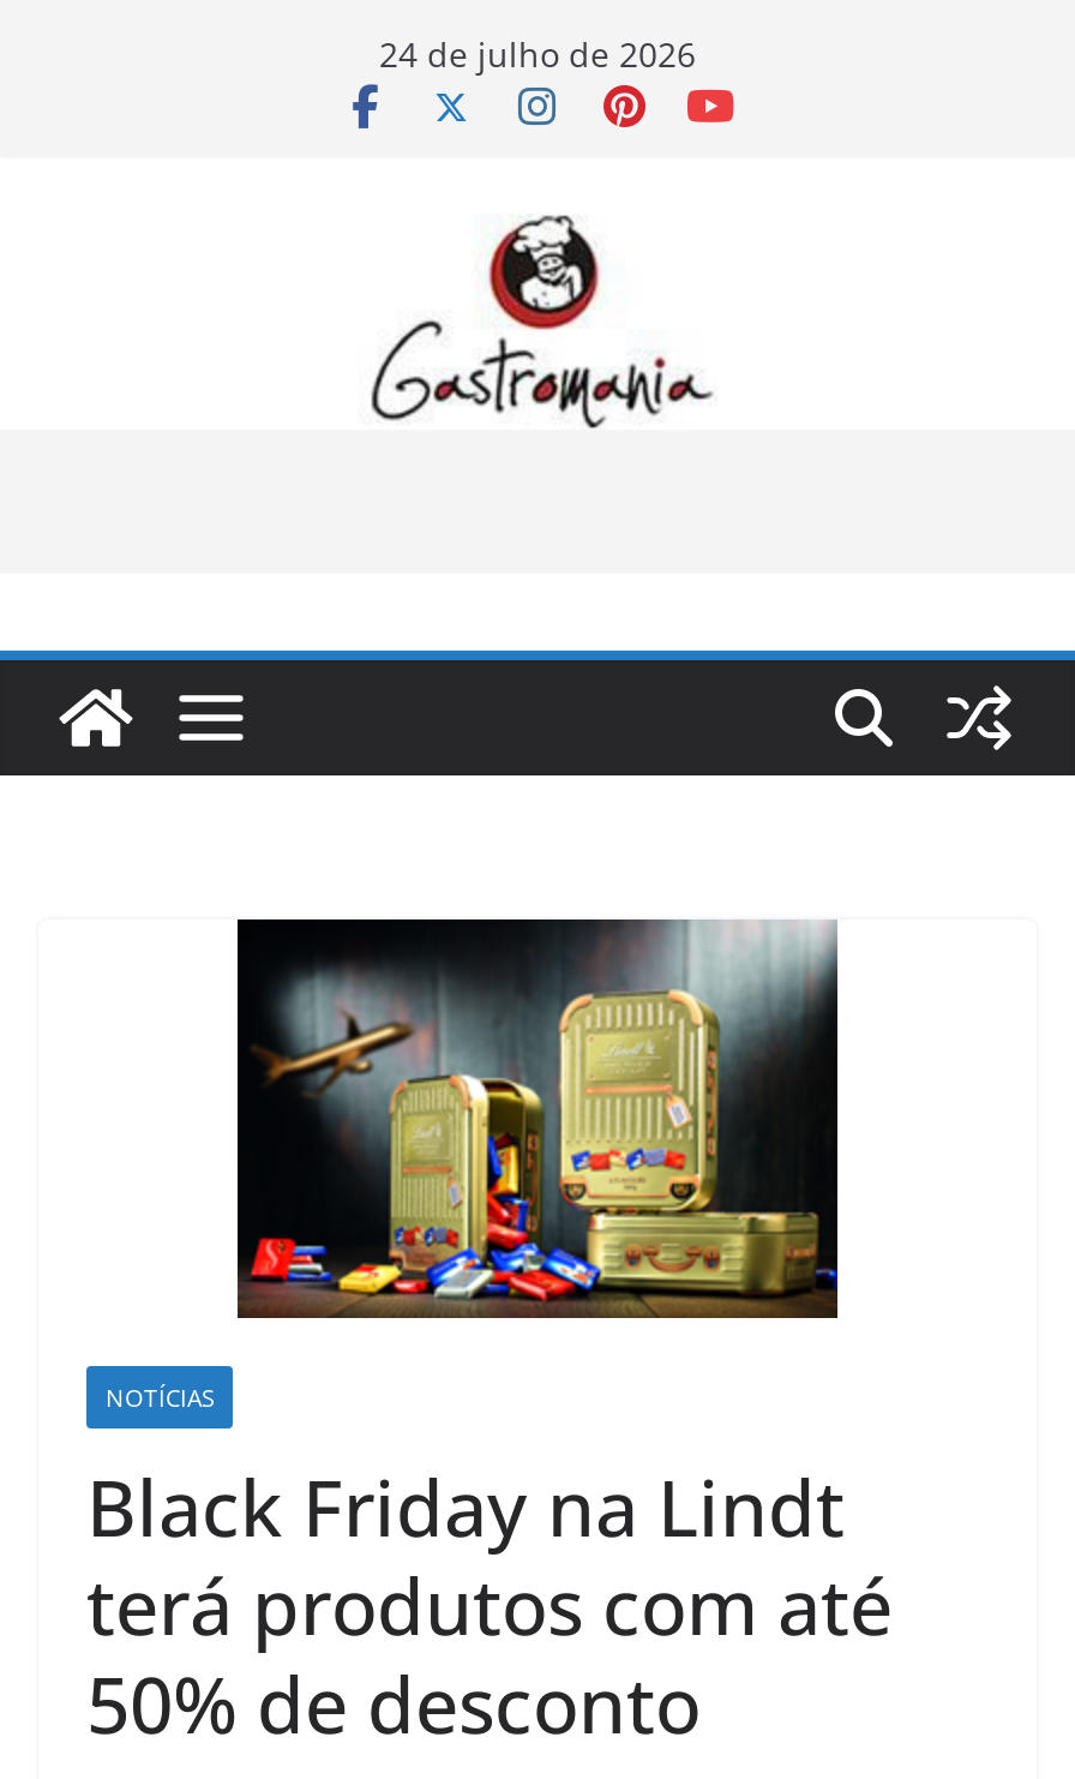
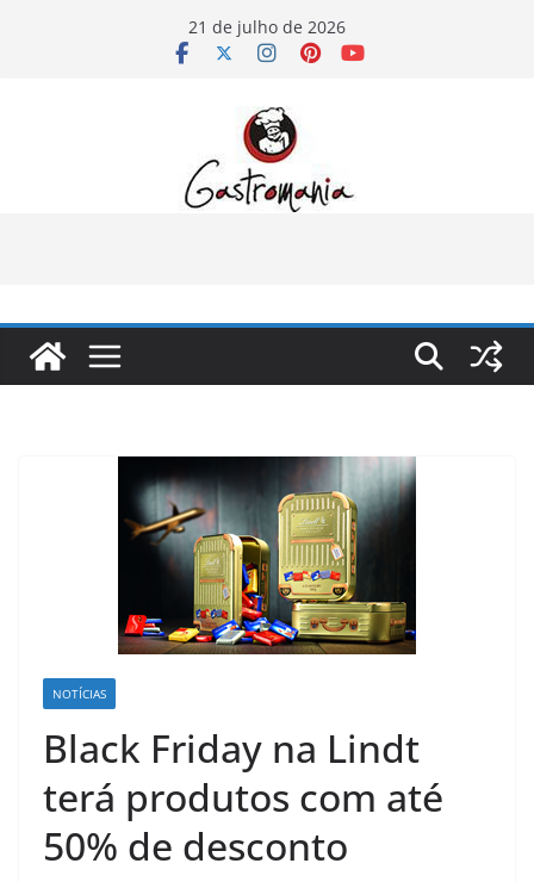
[379,31,696,77] 24 de julho de 2026 -> [188,15,346,38] 21 de julho de 2026

